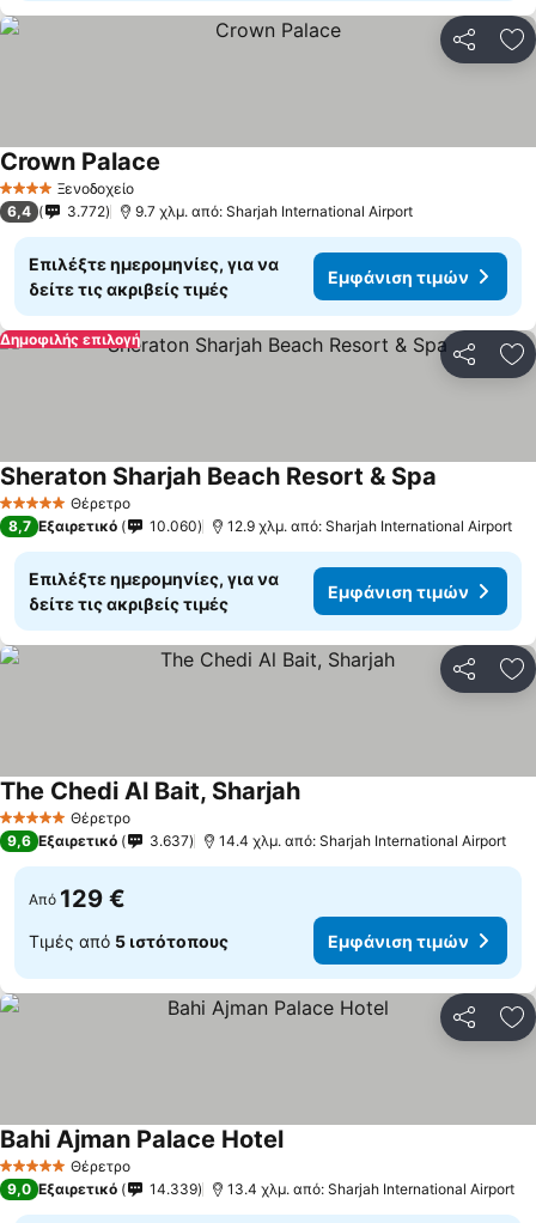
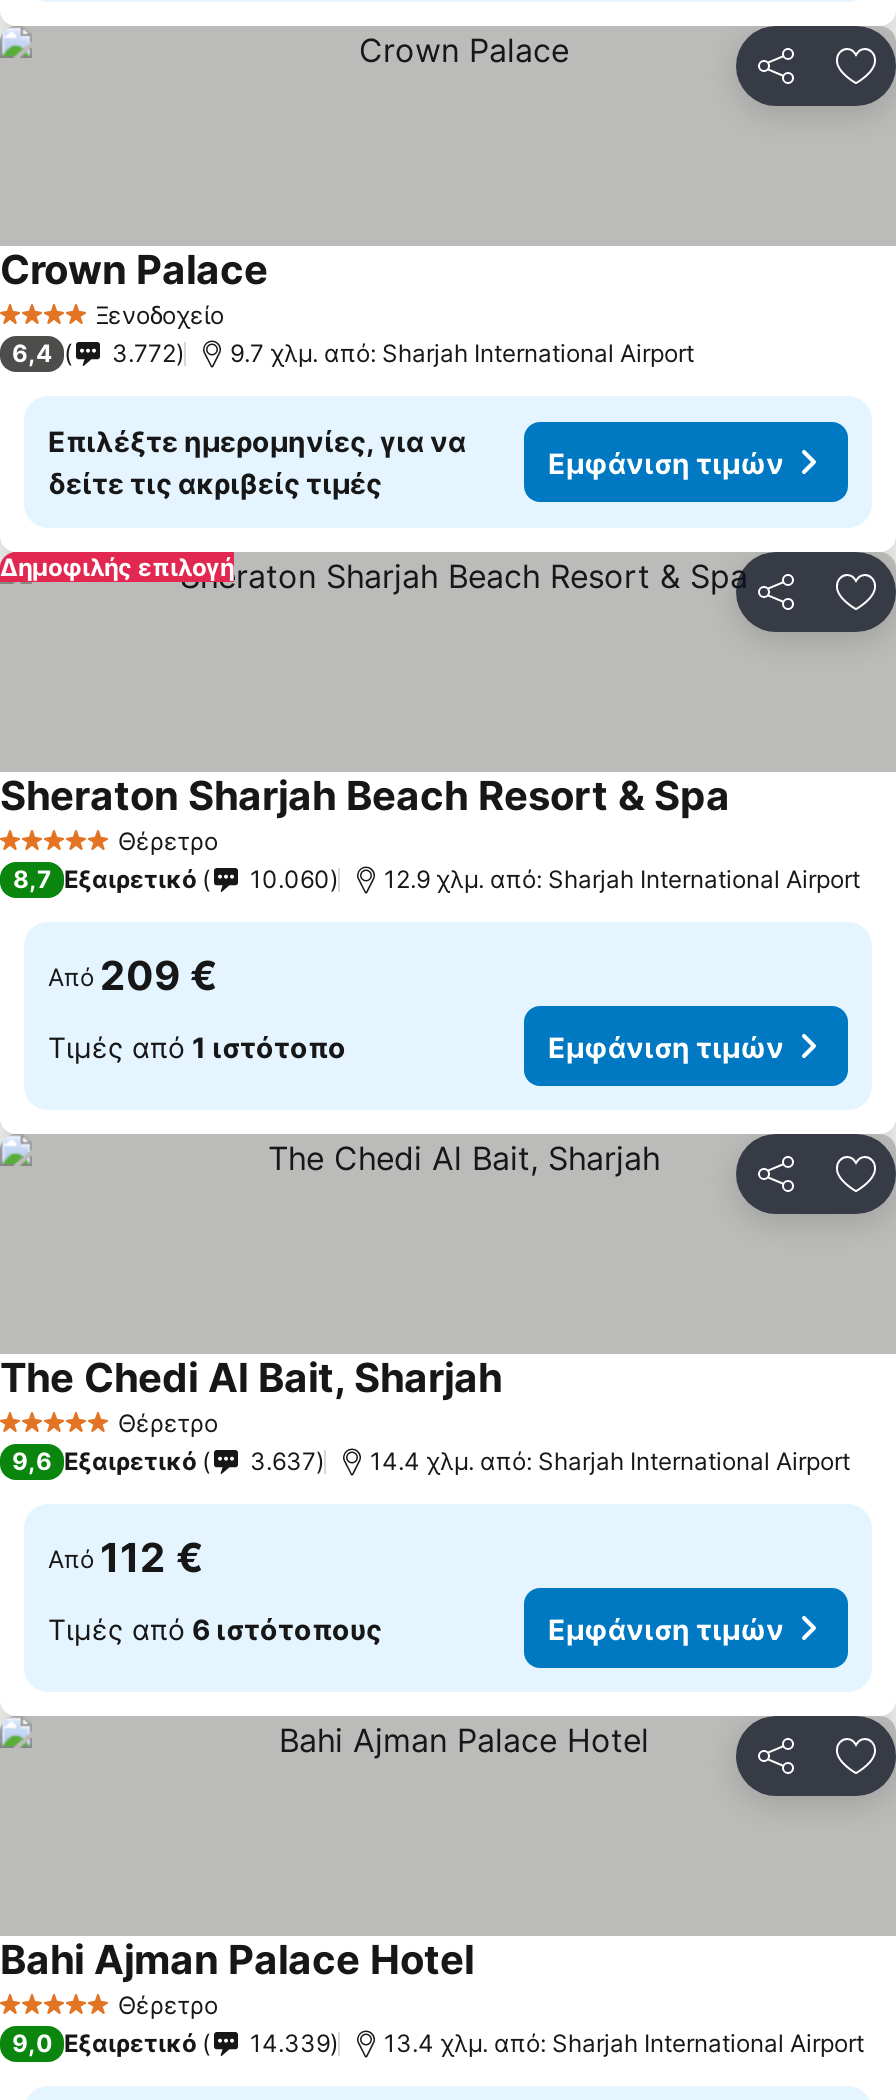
[29,568,279,614] Επιλέξτε ημερομηνίες, για να | δείτε τις ακριβείς τιμές -> [48,952,346,1063] Από 209 € | Τιμές από 1 ιστότοπο
[29,884,126,913] Από 129 € -> [48,1534,204,1582] Από 112 €
[29,930,229,951] Τιμές από 5 ιστότοπους -> [48,1611,382,1645] Τιμές από 6 ιστότοπους

